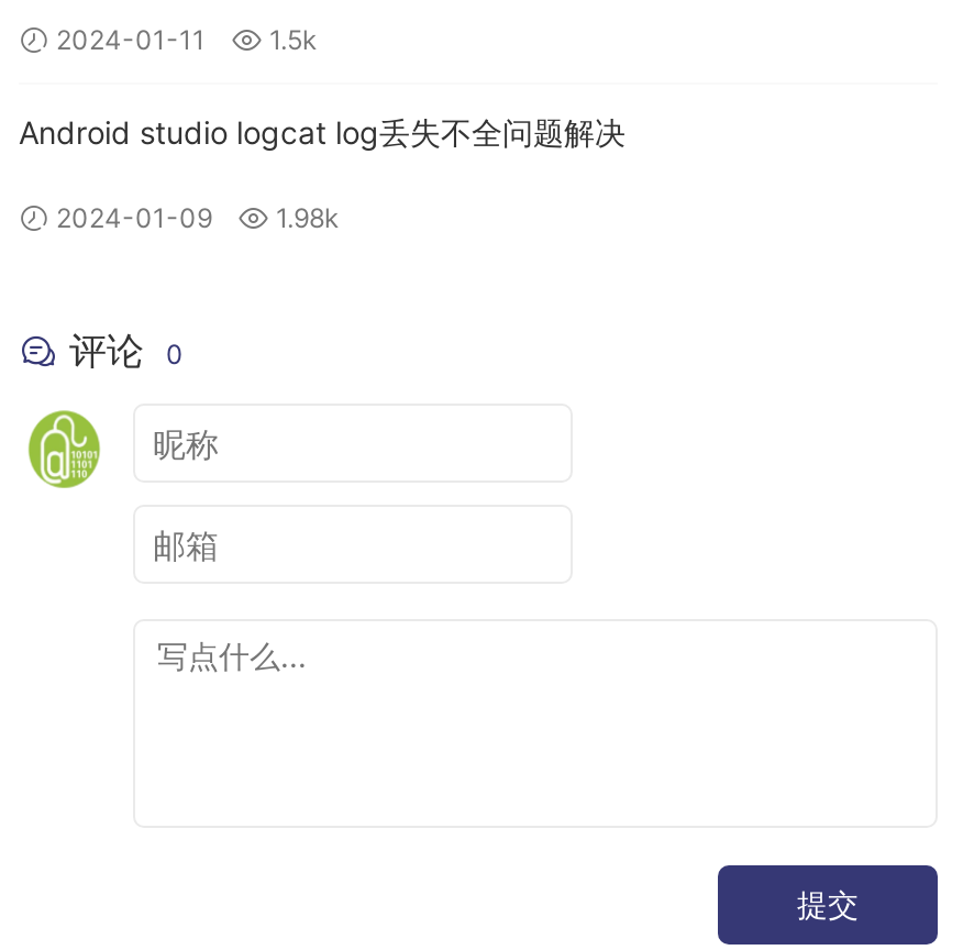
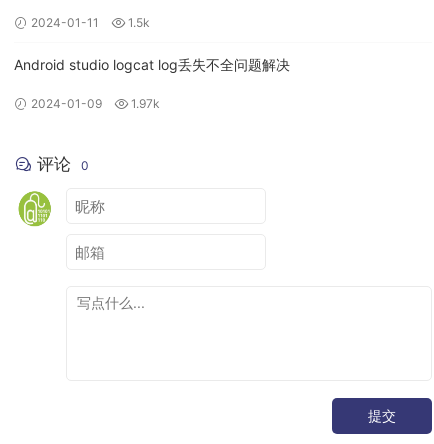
[49,201,340,234] 2024-01-09 1.98k -> [28,96,160,111] 2024-01-09 1.97k

